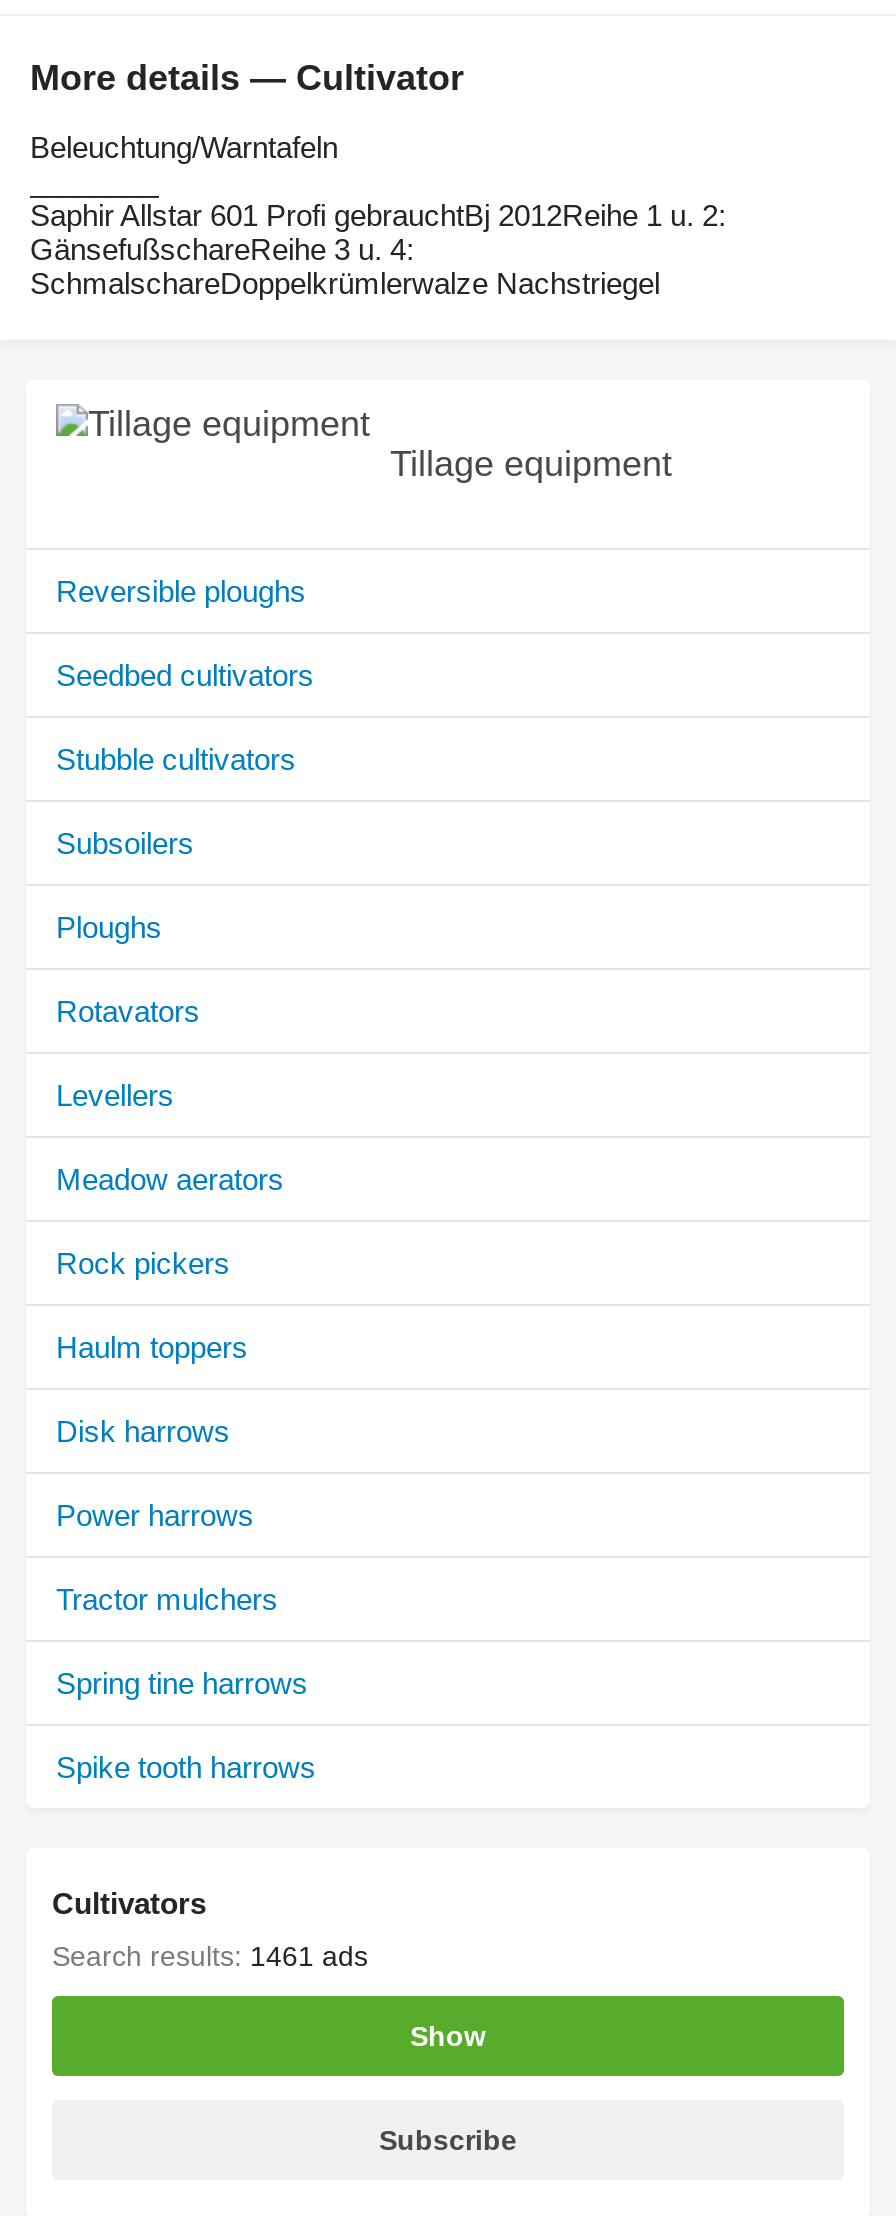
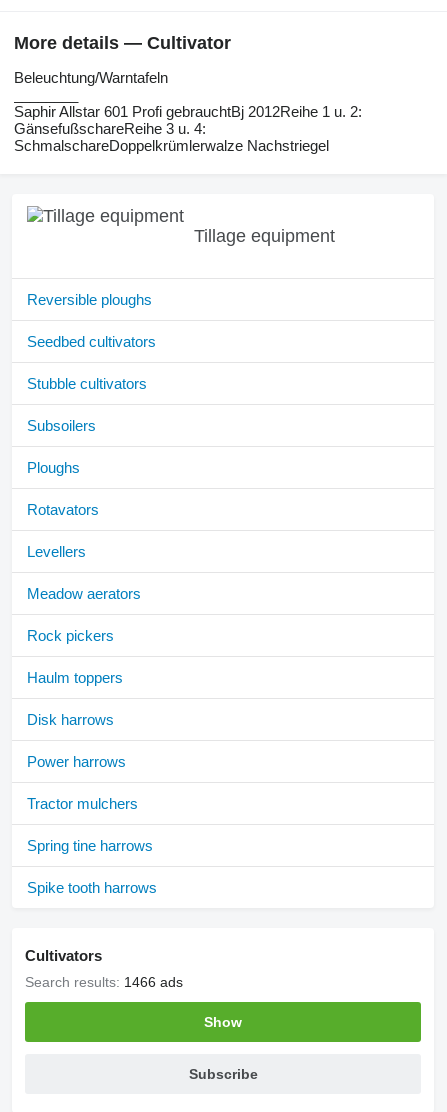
[52,1940,368,1972] Search results: 1461 ads -> [25,974,183,990] Search results: 1466 ads

